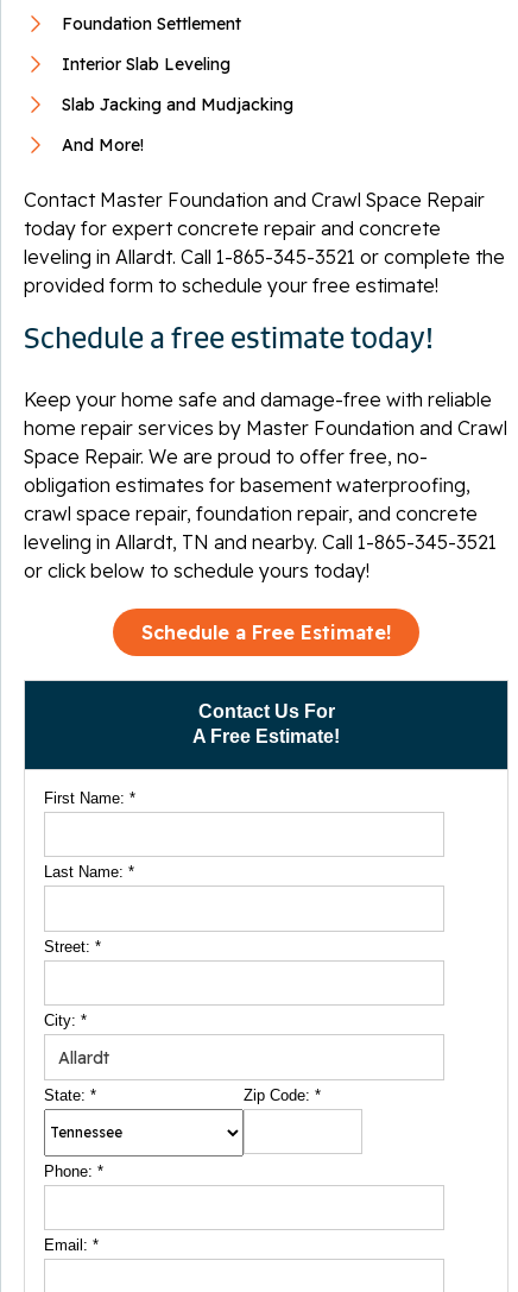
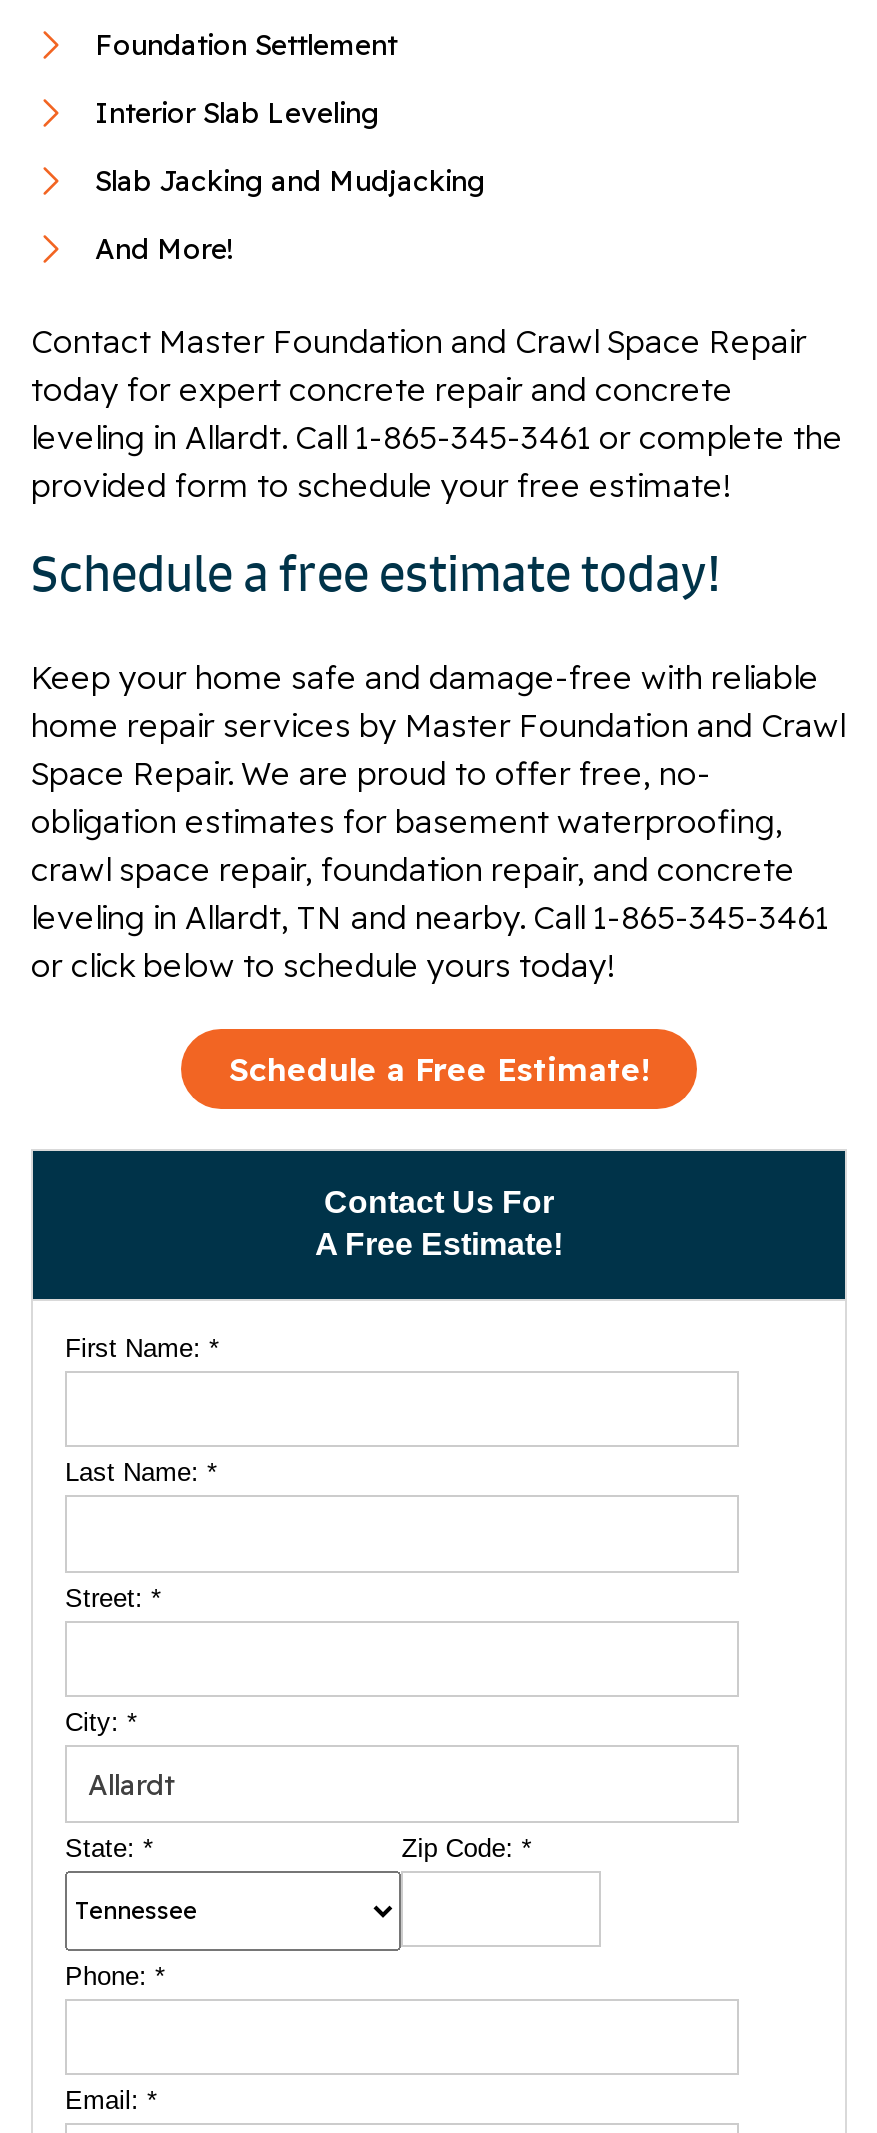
[24,245,505,268] leveling in Allardt. Call 1-865-345-3521 or complete the -> [31,417,843,457] leveling in Allardt. Call 1-865-345-3461 or complete the
[24,530,497,554] leveling in Allardt, TN and nearby. Call 1-865-345-3521 -> [31,897,829,937] leveling in Allardt, TN and nearby. Call 1-865-345-3461

